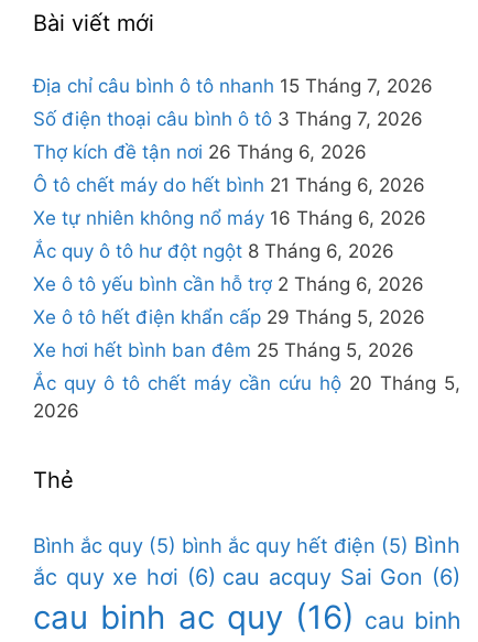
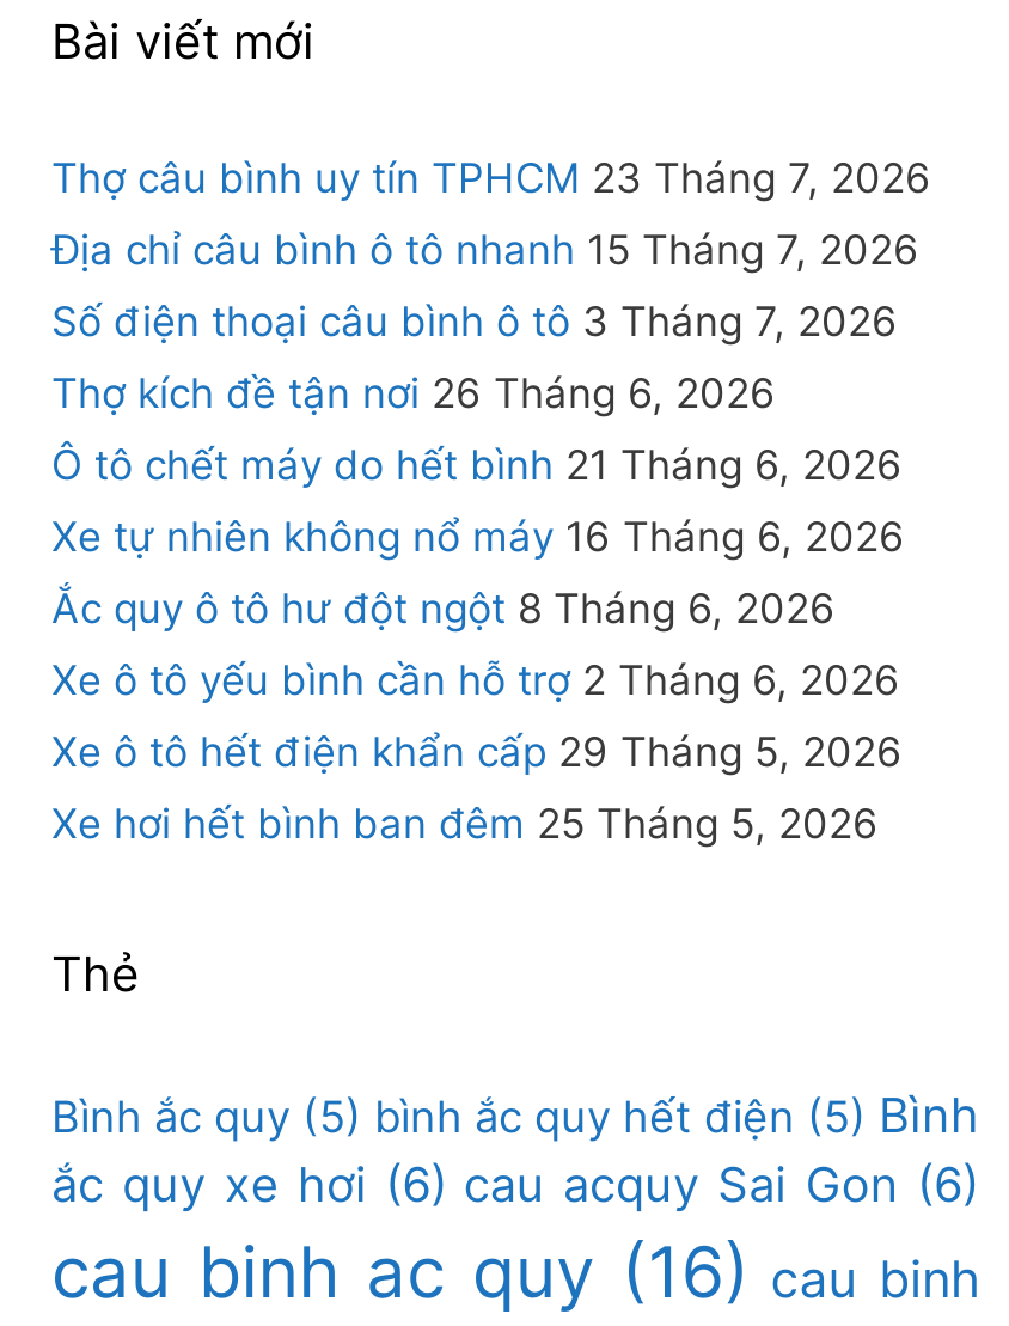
none -> [51,154,931,201] Thợ câu bình uy tín TPHCM 23 Tháng 7, 2026
moved [33,75,433,361] -> [51,225,919,847]: Địa chỉ câu bình ô tô nhanh 15 Tháng 7, 2026 | Số điện thoại câu bình ô tô 3 Tháng 7, 2026 | Thợ kích đề tận nơi 26 Tháng 6, 2026 | ... | Xe ô tô hết điện khẩn cấp 29 Tháng 5, 2026 | Xe hơi hết bình ban đêm 25 Tháng 5, 2026
[33,372,460,421] Ắc quy ô tô chết máy cần cứu hộ 20 Tháng 5, | 2026 -> none

